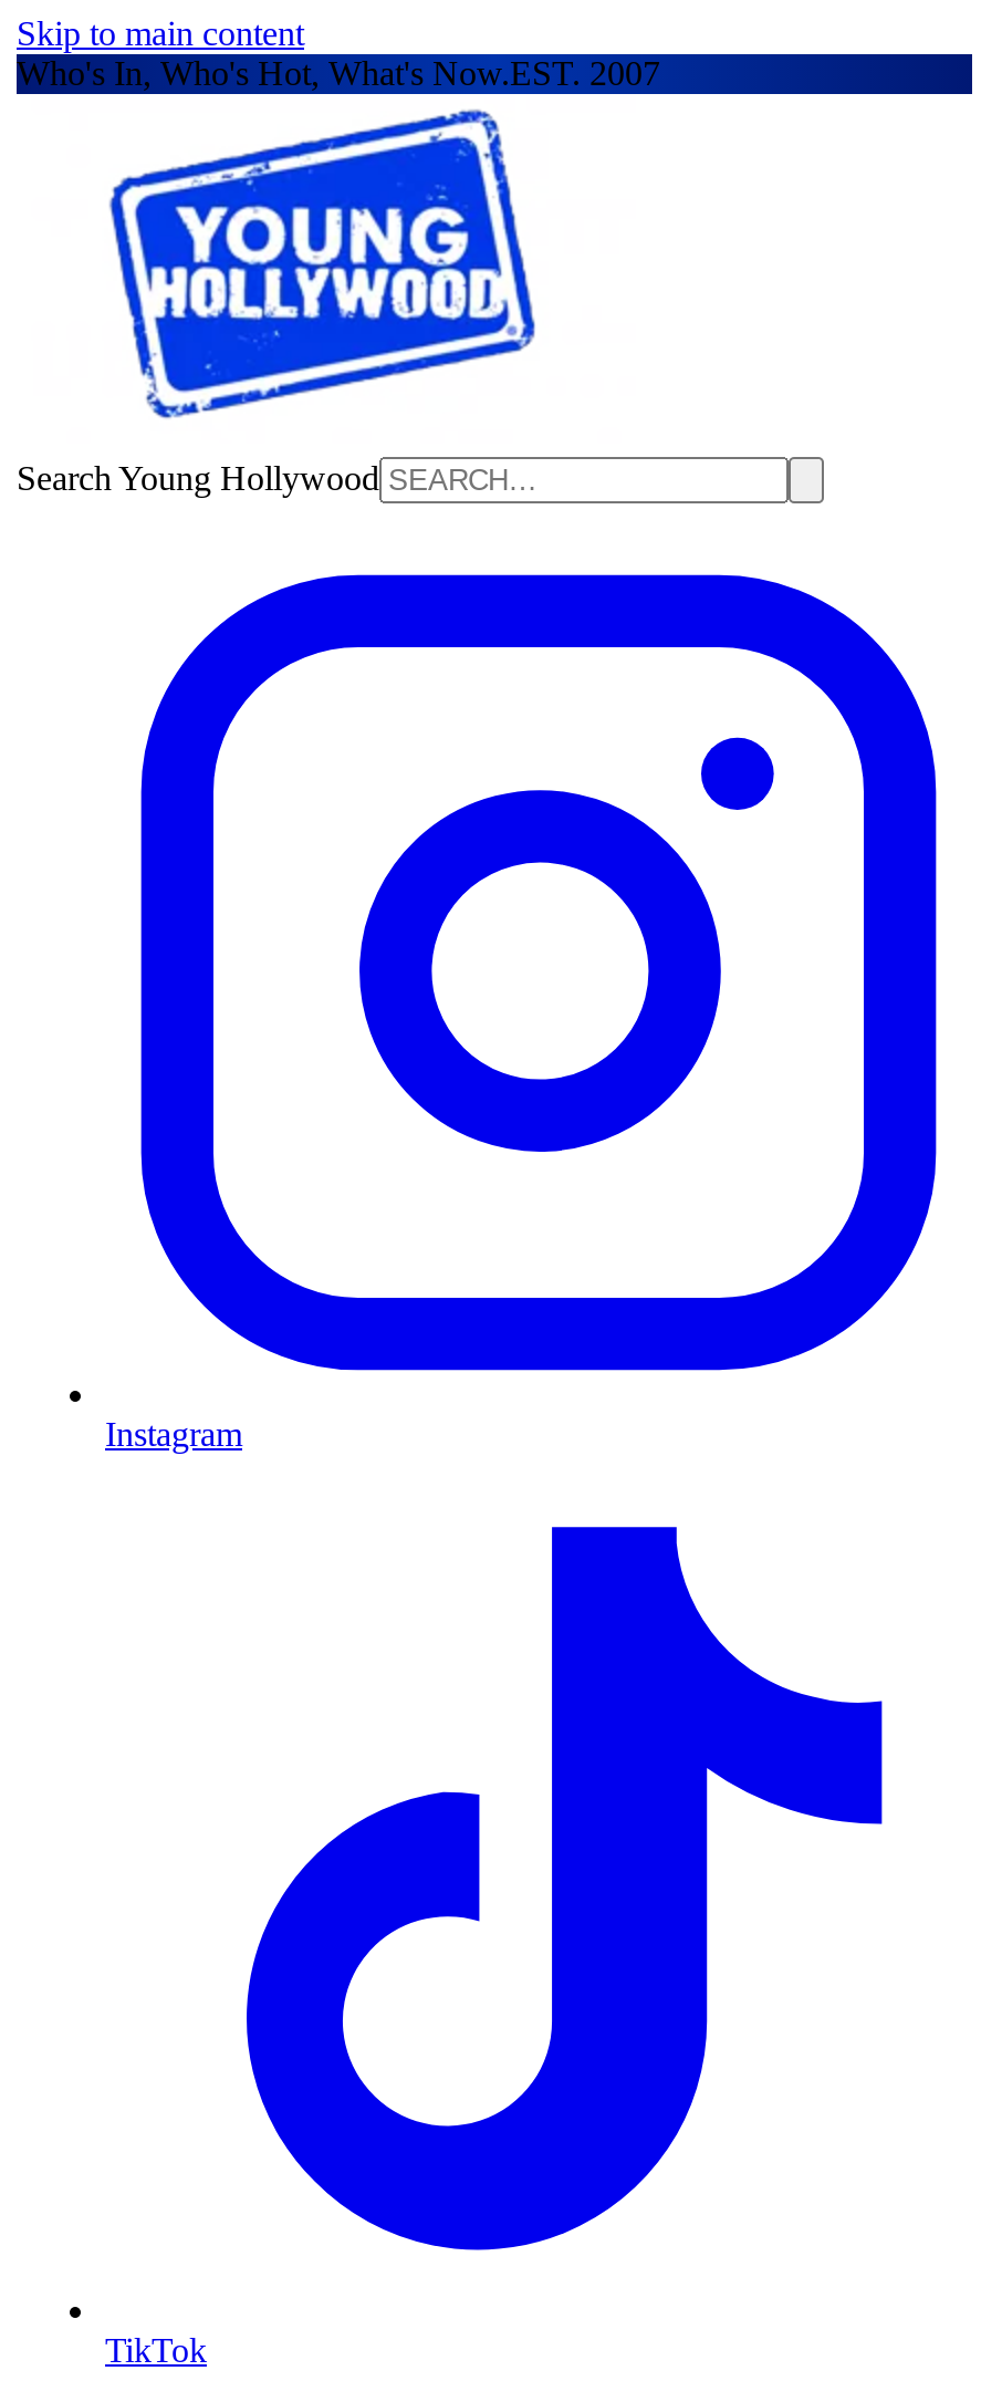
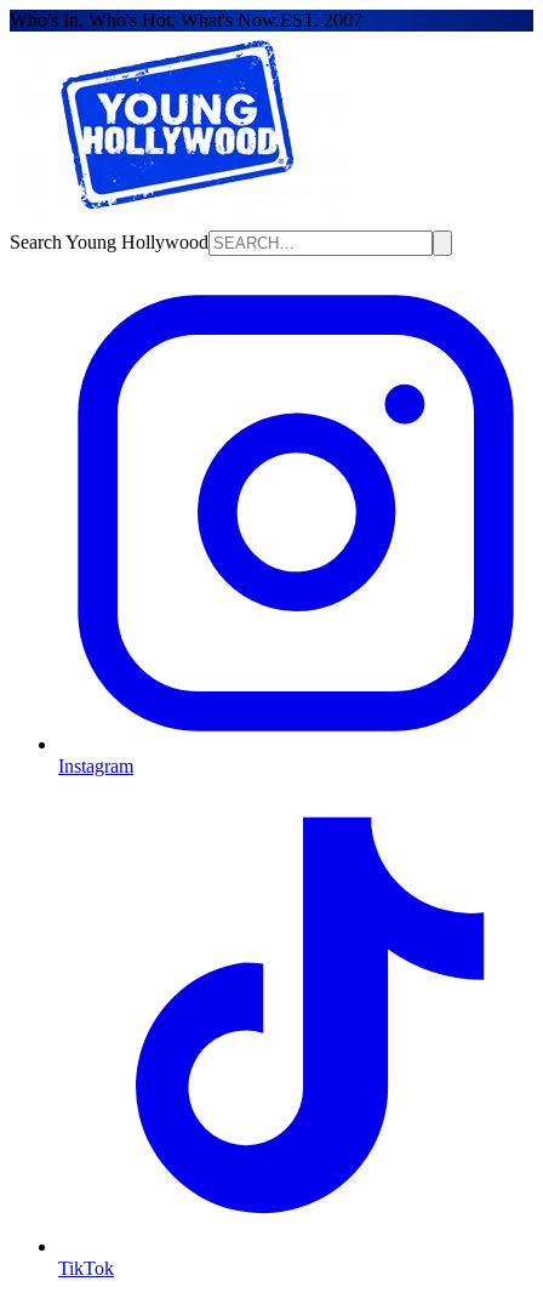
[17,14,304,52] Skip to main content -> none

